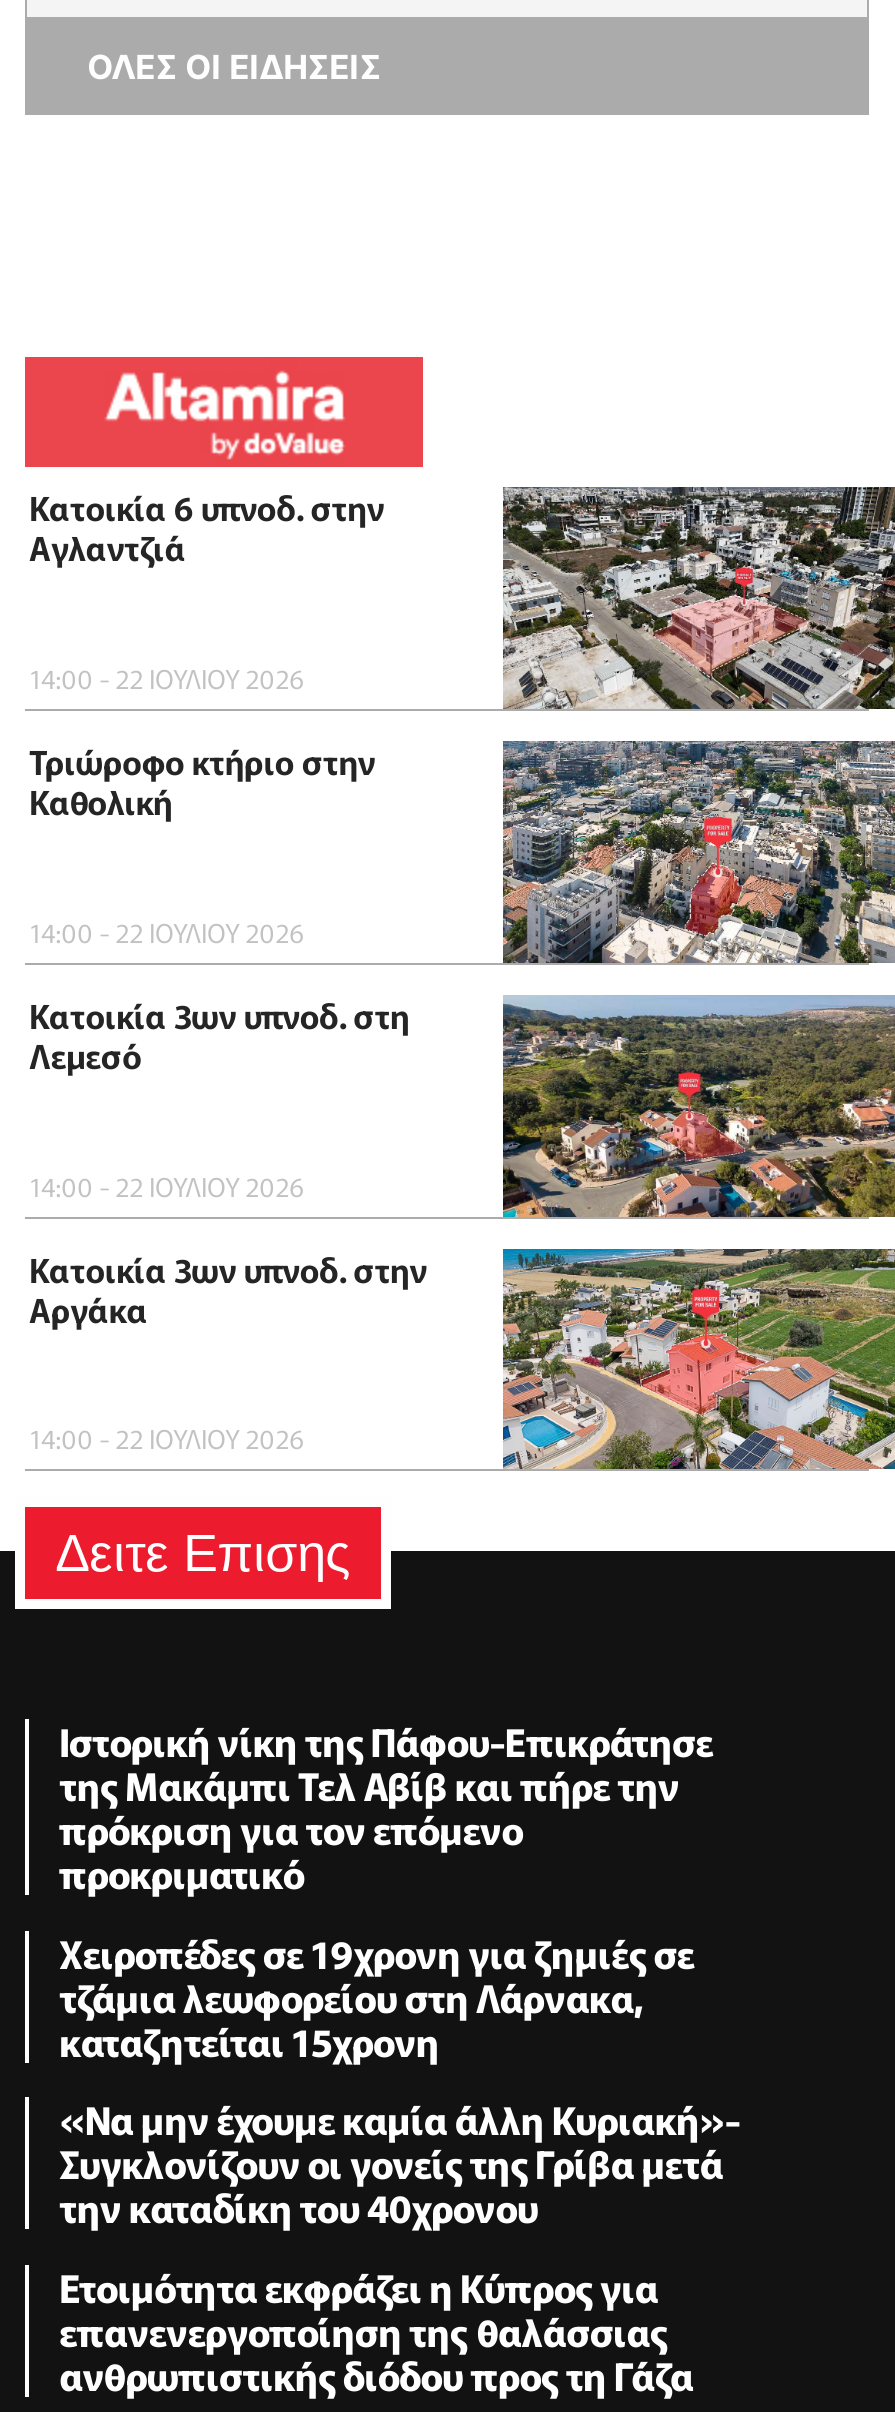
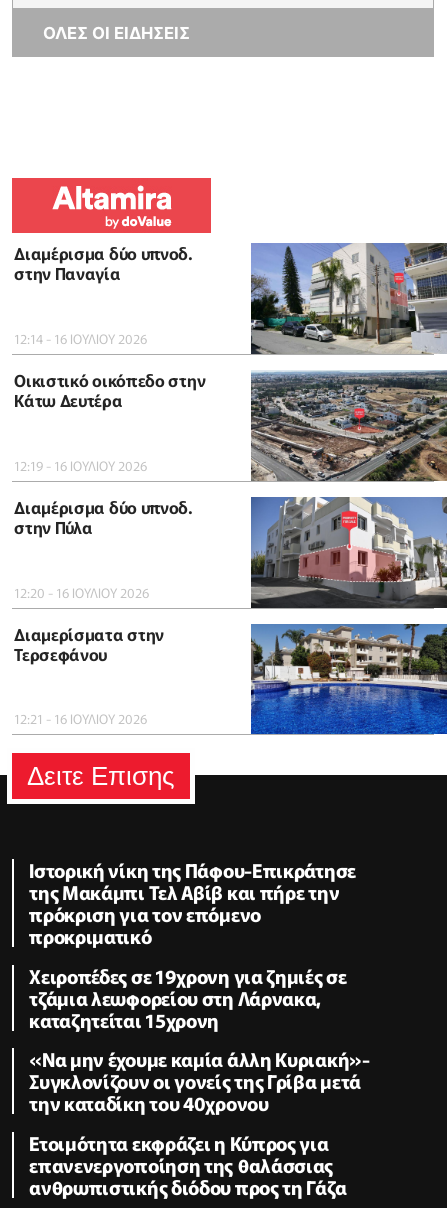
[29,483,384,571] Κατοικία 6 υπνοδ. στην | Αγλαντζιά -> [14,241,192,285] Διαμέρισμα δύο υπνοδ. | στην Παναγία
[501,485,889,711] [image] -> [250,242,444,355] [image]
[29,658,303,696] 14:00 - 22 ΙΟΥΛΙΟΥ 2026 -> [14,329,147,348] 12:14 - 16 ΙΟΥΛΙΟΥ 2026
[29,736,375,824] Τριώροφο κτήριο στην | Καθολική -> [14,368,205,412] Οικιστικό οικόπεδο στην | Κάτω Δευτέρα
[503,741,889,965] [image] -> [251,370,444,482] [image]
[29,912,303,950] 14:00 - 22 ΙΟΥΛΙΟΥ 2026 -> [14,456,147,475] 12:19 - 16 ΙΟΥΛΙΟΥ 2026
[29,990,409,1078] Κατοικία 3ων υπνοδ. στη | Λεμεσό -> [14,495,192,539] Διαμέρισμα δύο υπνοδ. | στην Πύλα
[501,995,889,1219] [image] -> [250,497,444,609] [image]
[29,1166,303,1204] 14:00 - 22 ΙΟΥΛΙΟΥ 2026 -> [14,582,149,601] 12:20 - 16 ΙΟΥΛΙΟΥ 2026
[29,1244,427,1332] Κατοικία 3ων υπνοδ. στην | Αργάκα -> [14,621,164,665] Διαμερίσματα στην | Τερσεφάνου
[501,1247,889,1471] [image] -> [250,623,444,735] [image]
[29,1420,303,1458] 14:00 - 22 ΙΟΥΛΙΟΥ 2026 -> [14,709,147,728] 12:21 - 16 ΙΟΥΛΙΟΥ 2026

